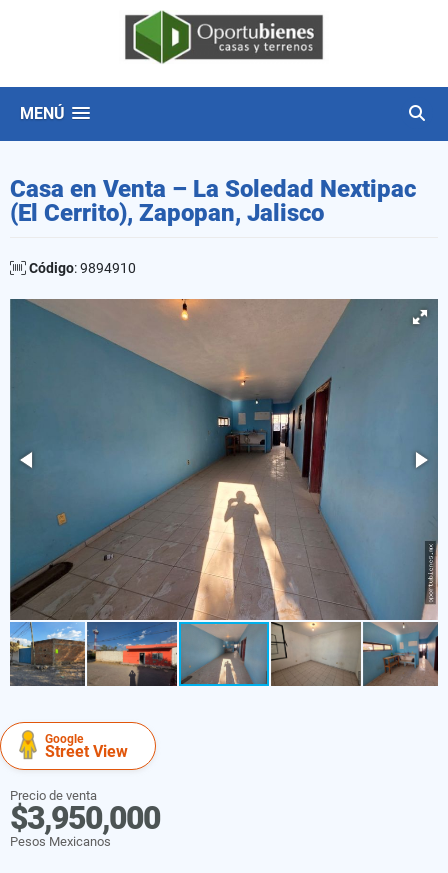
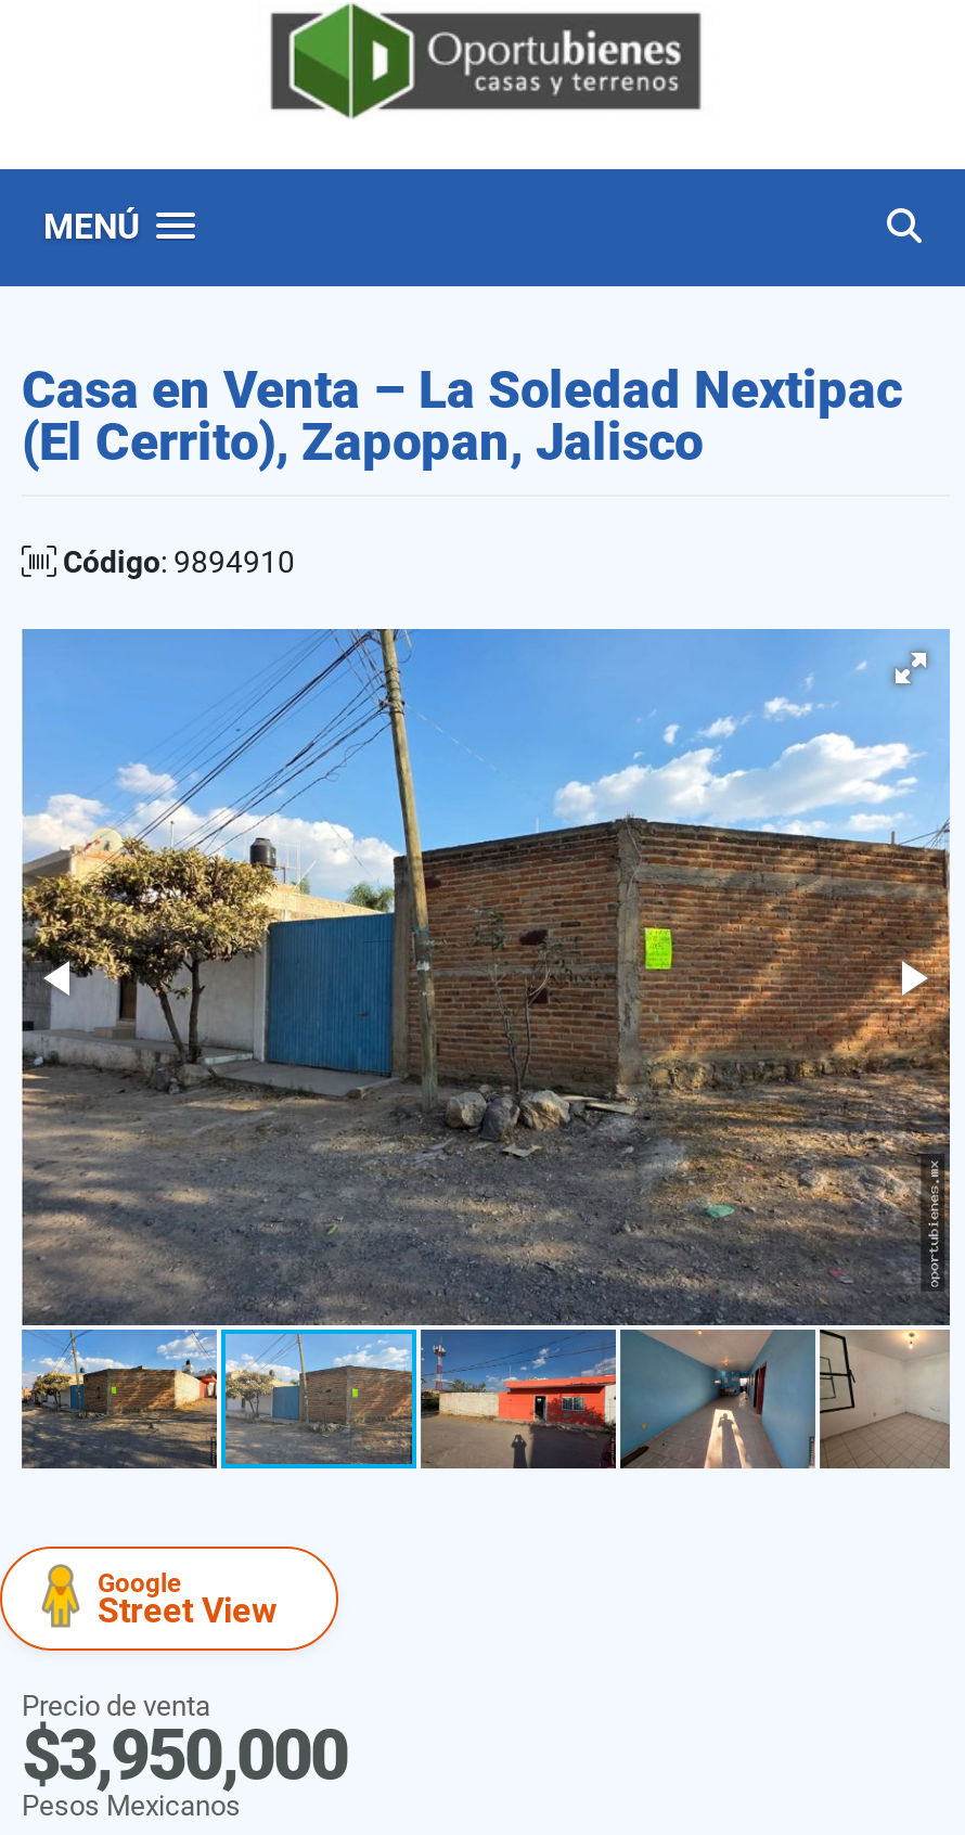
[9,298,439,687] [image] -> [20,627,952,1471] [image]

